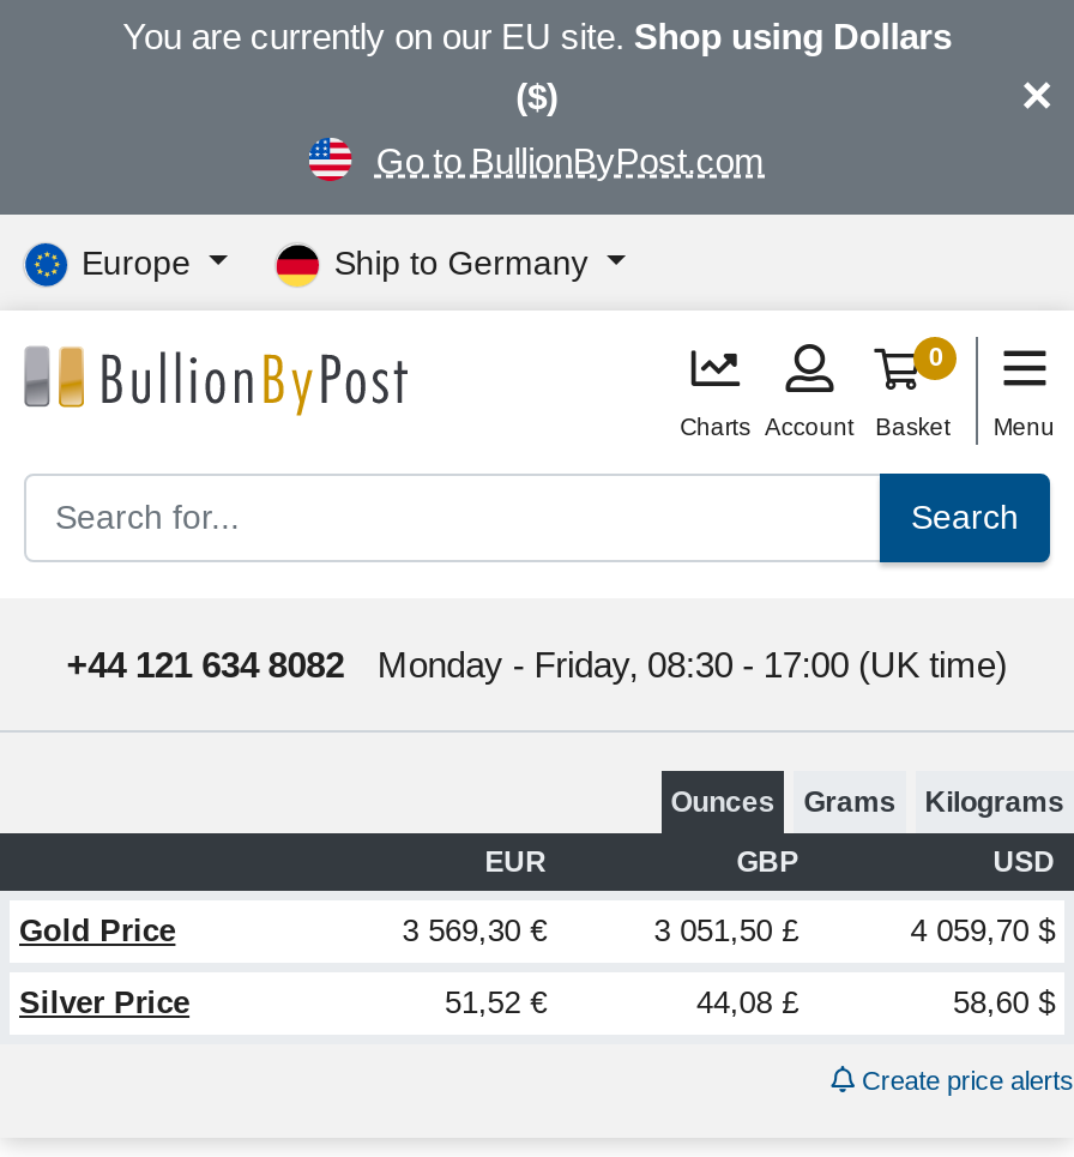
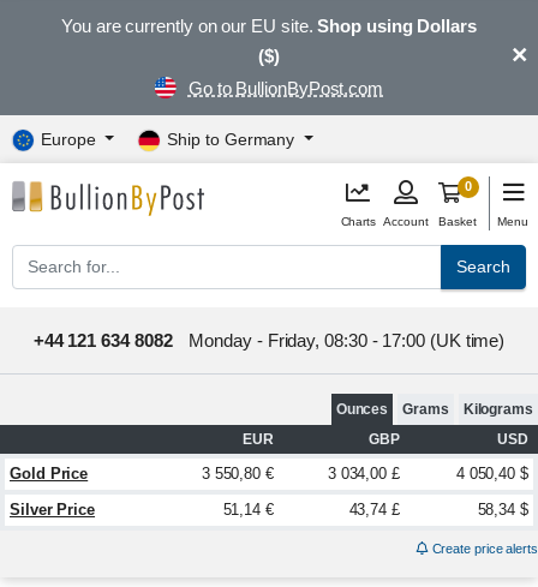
[402,913,547,949] 3 569,30 € -> [202,465,274,483] 3 550,80 €
[654,913,798,949] 3 051,50 £ -> [328,465,400,483] 3 034,00 £
[911,913,1055,949] 4 059,70 $ -> [456,465,528,483] 4 050,40 $
[445,985,547,1021] 51,52 € -> [223,501,274,519] 51,14 €
[696,985,798,1021] 44,08 £ -> [349,501,400,519] 43,74 £
[953,985,1055,1021] 58,60 $ -> [477,501,528,519] 58,34 $

